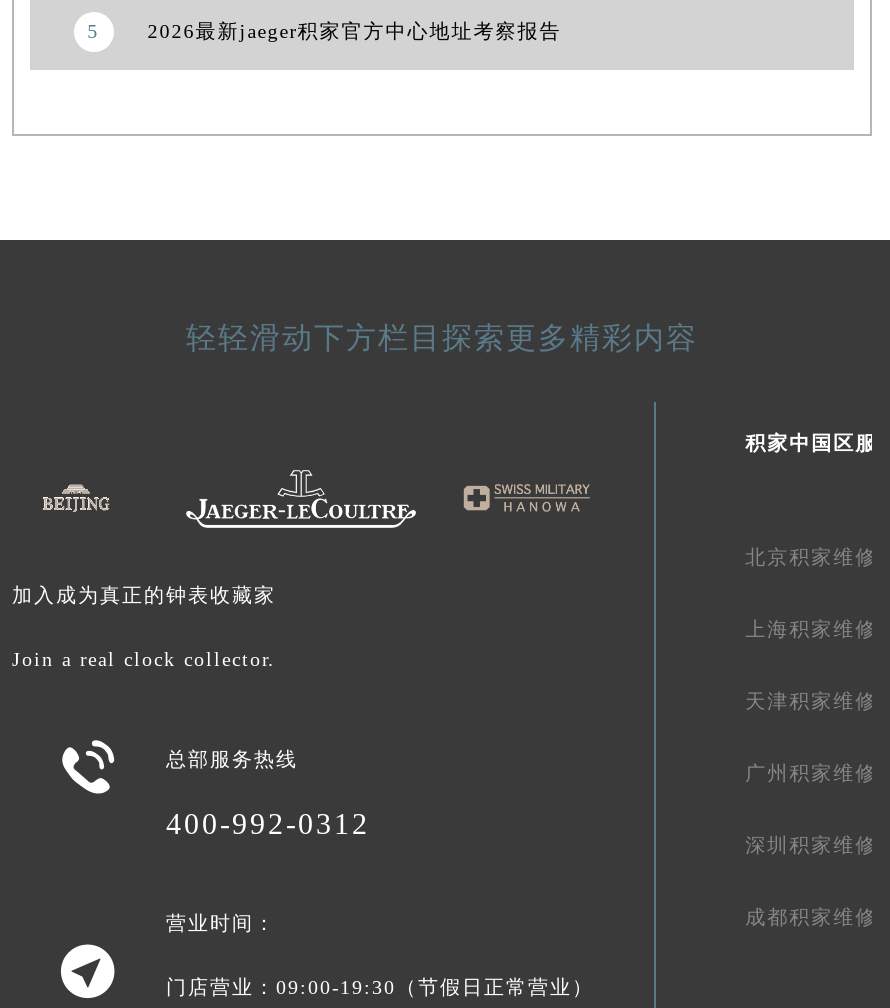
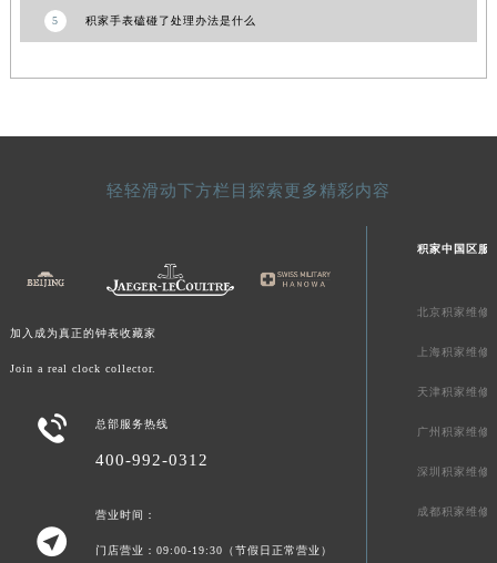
[148,20,562,42] 2026最新jaeger积家官方中心地址考察报告 -> [85,15,256,27] 积家手表磕碰了处理办法是什么

